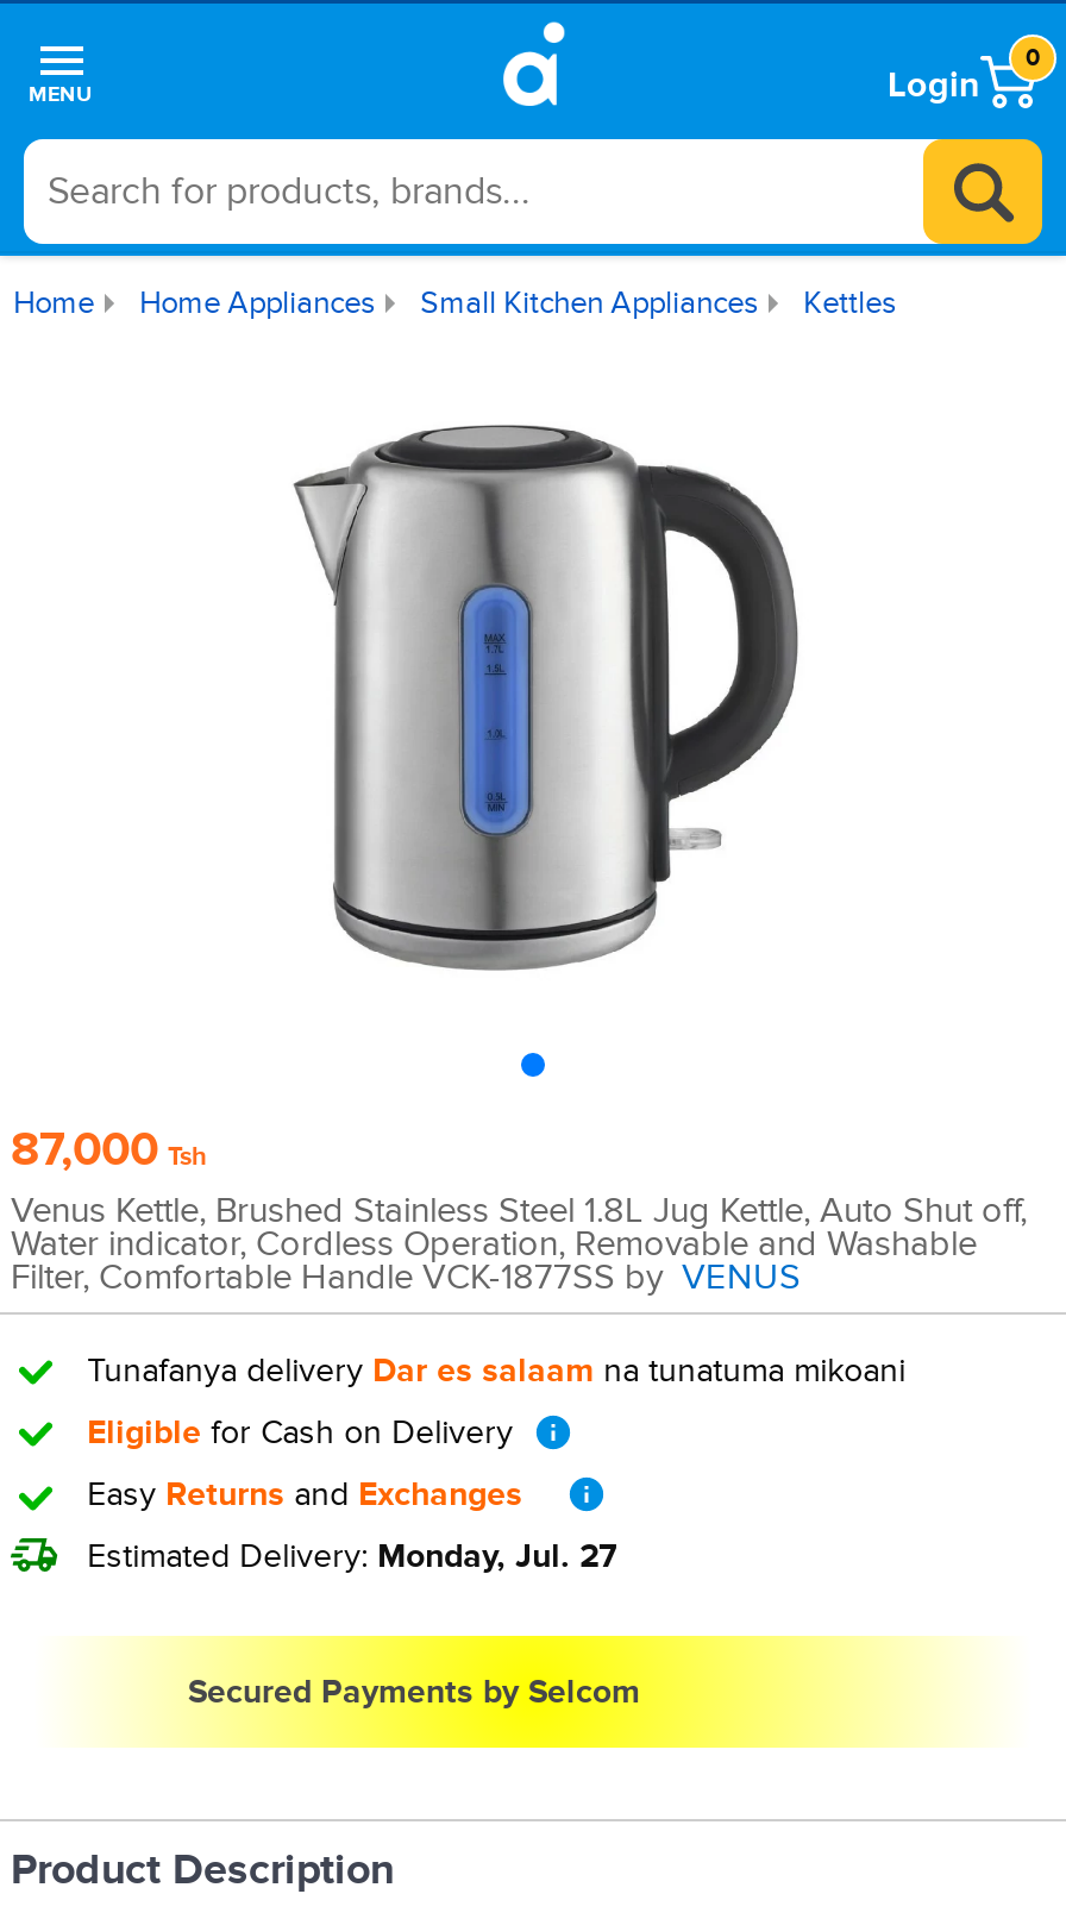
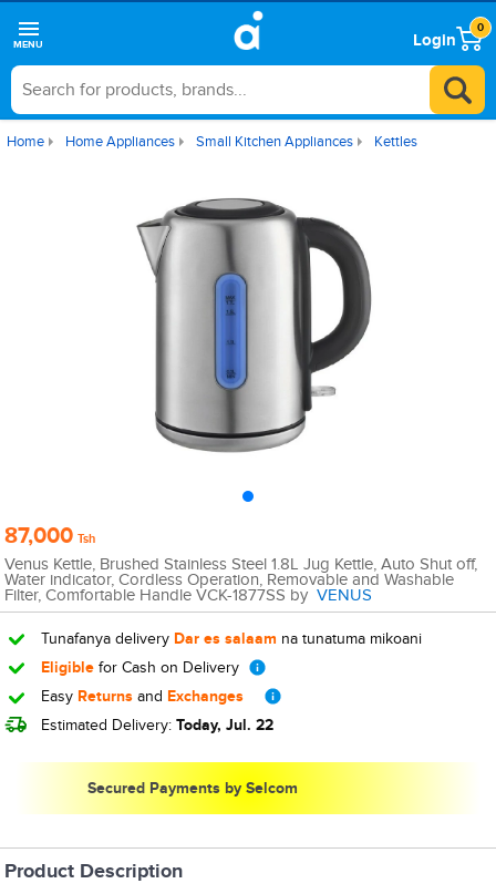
[87,1537,618,1577] Estimated Delivery: Monday, Jul. 27 -> [41,716,273,735] Estimated Delivery: Today, Jul. 22

